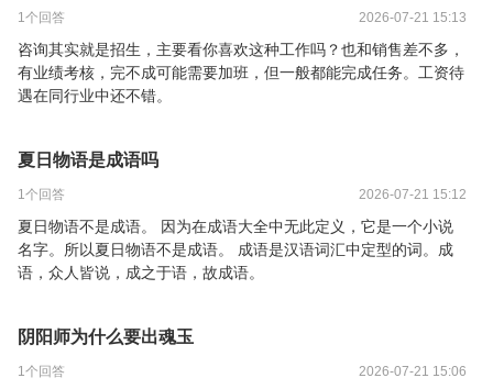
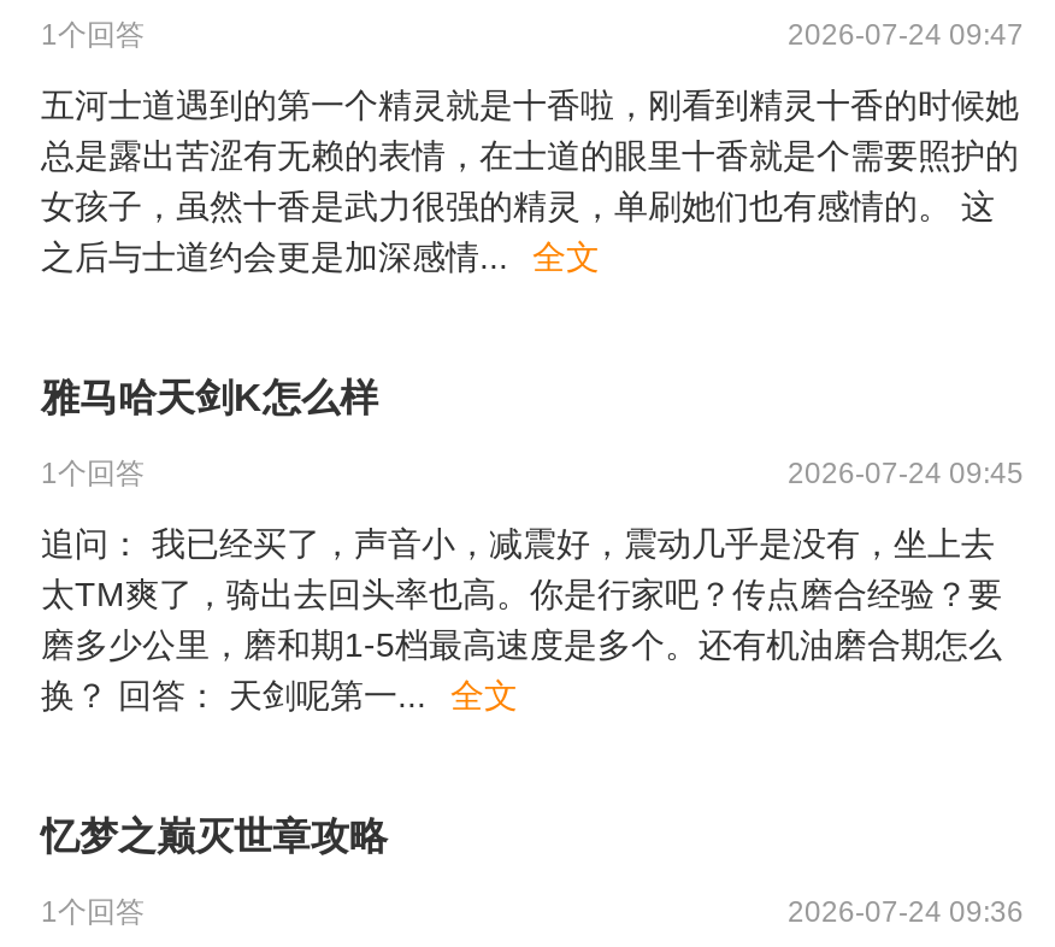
[359,10,467,25] 2026-07-21 15:13 -> [788,18,1024,52] 2026-07-24 09:47
[18,41,464,104] 咨询其实就是招生，主要看你喜欢这种工作吗？也和销售差不多， | 有业绩考核，完不成可能需要加班，但一般都能完成任务。工资待 | 遇在同行业中还不错。 -> [41,86,1019,276] 五河士道遇到的第一个精灵就是十香啦，刚看到精灵十香的时候她 | 总是露出苦涩有无赖的表情，在士道的眼里十香就是个需要照护的 | 女孩子，虽然十香是武力很强的精灵，单刷她们也有感情的。 这 | 之后与士道约会更是加深感情... | 全文
[18,151,158,169] 夏日物语是成语吗 -> [41,377,378,418] 雅马哈天剑K怎么样
[359,187,467,202] 2026-07-21 15:12 -> [788,457,1024,490] 2026-07-24 09:45
[18,218,453,281] 夏日物语不是成语。 因为在成语大全中无此定义，它是一个小说 | 名字。所以夏日物语不是成语。 成语是汉语词汇中定型的词。成 | 语，众人皆说，成之于语，故成语。 -> [41,524,1002,714] 追问： 我已经买了，声音小，减震好，震动几乎是没有，坐上去 | 太TM爽了，骑出去回头率也高。你是行家吧？传点磨合经验？要 | 磨多少公里，磨和期1-5档最高速度是多个。还有机油磨合期怎么 | 换？ 回答： 天剑呢第一... | 全文
[18,327,194,346] 阴阳师为什么要出魂玉 -> [41,816,388,857] 忆梦之巅灭世章攻略
[359,364,467,379] 2026-07-21 15:06 -> [788,895,1024,929] 2026-07-24 09:36

